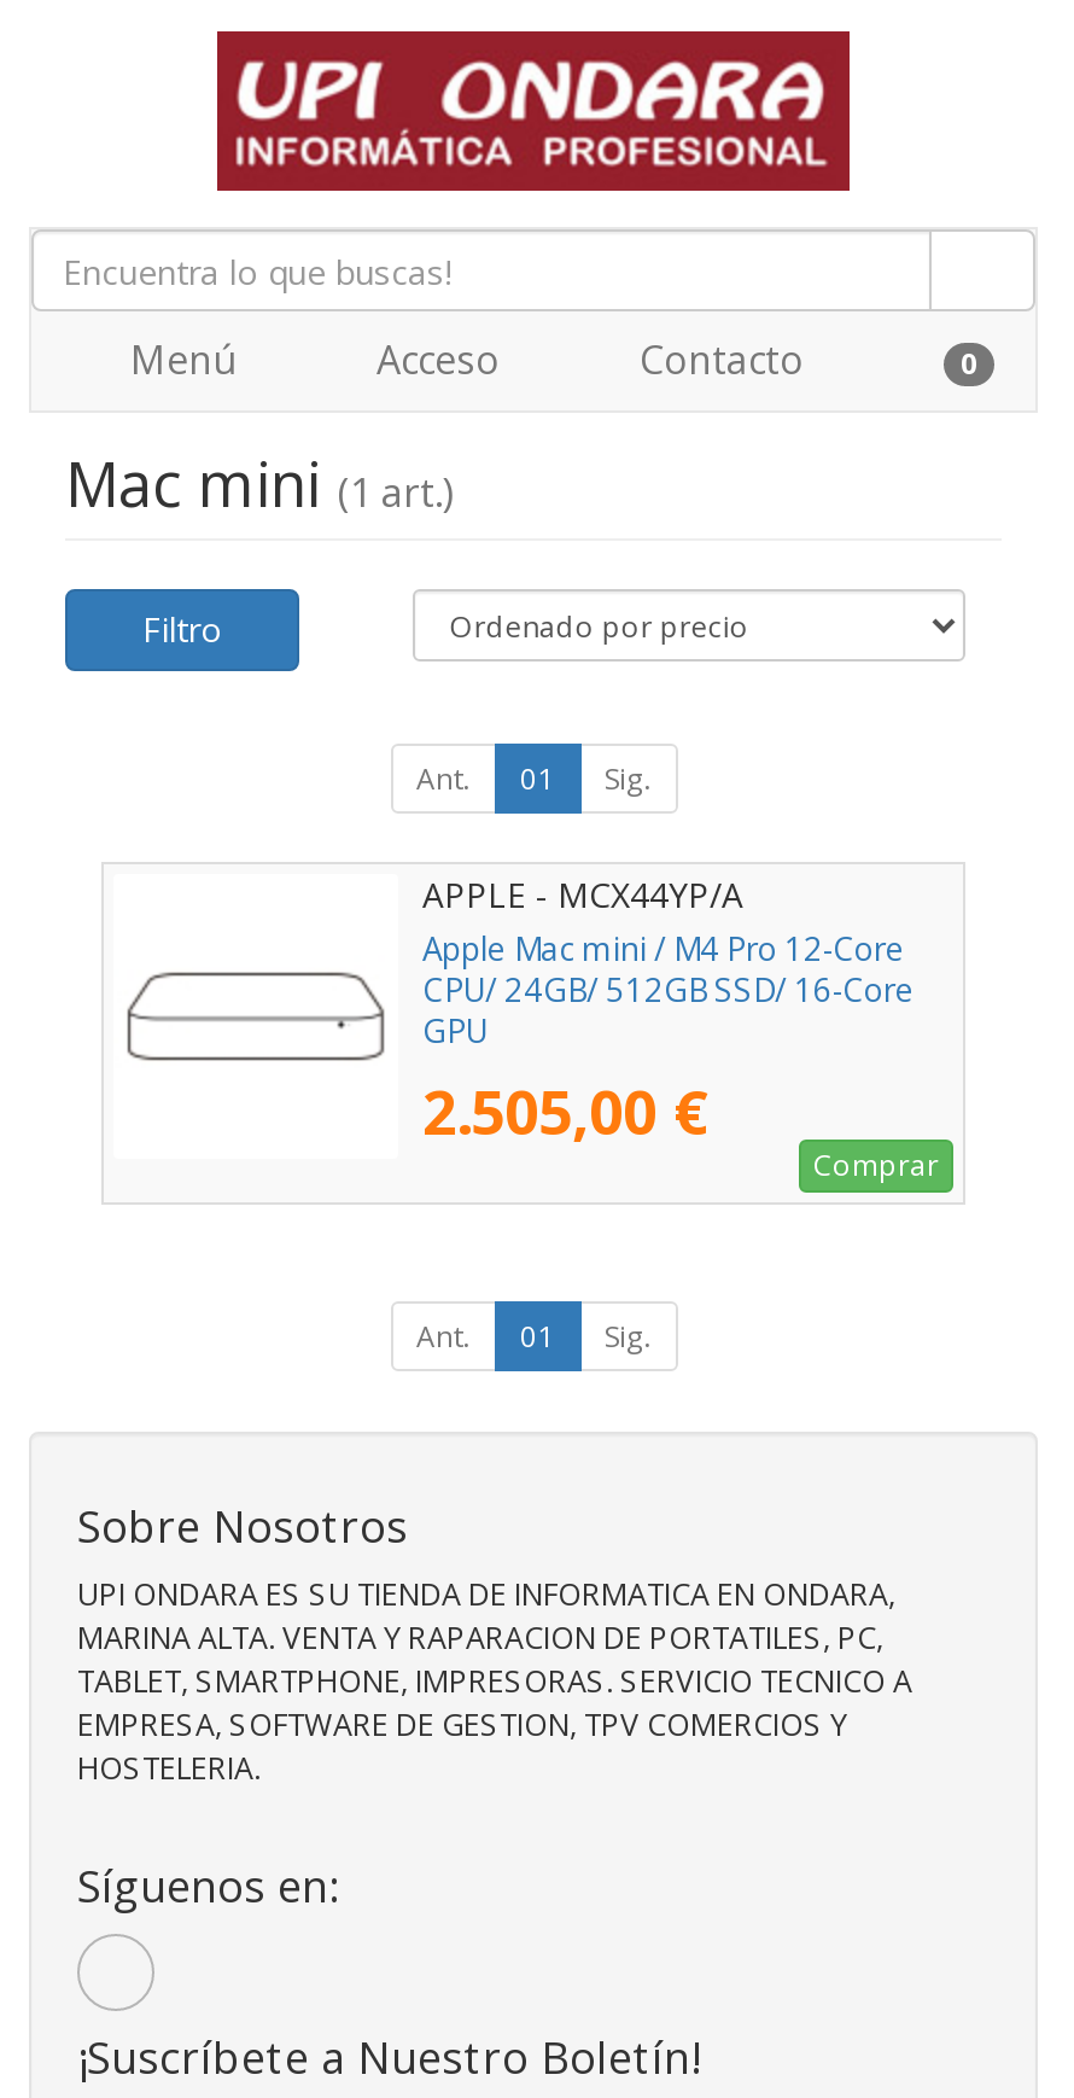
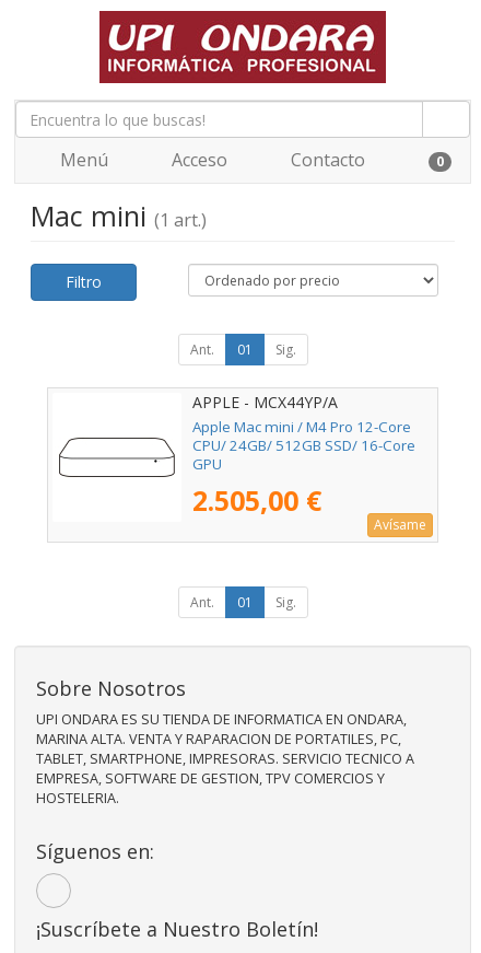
[813,1144,939,1185] Comprar -> [374,515,426,534] Avísame

